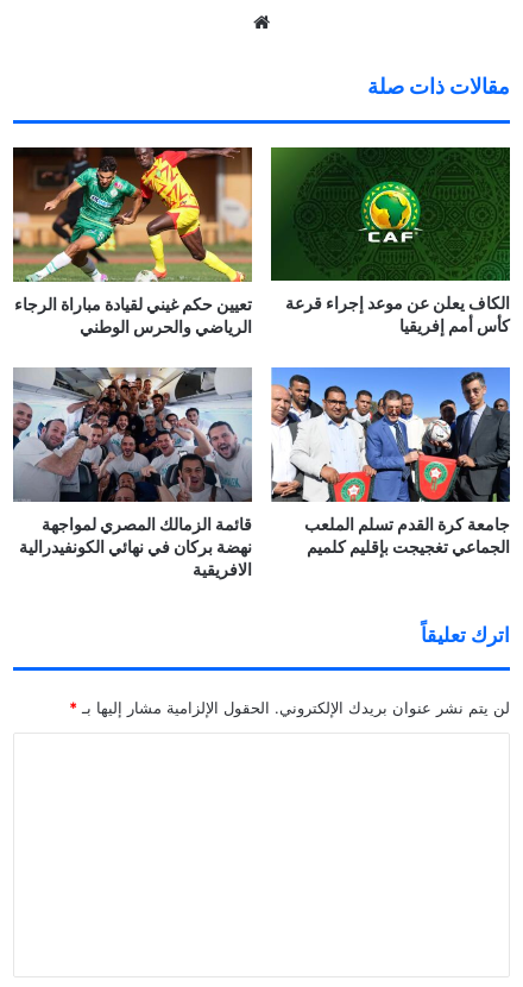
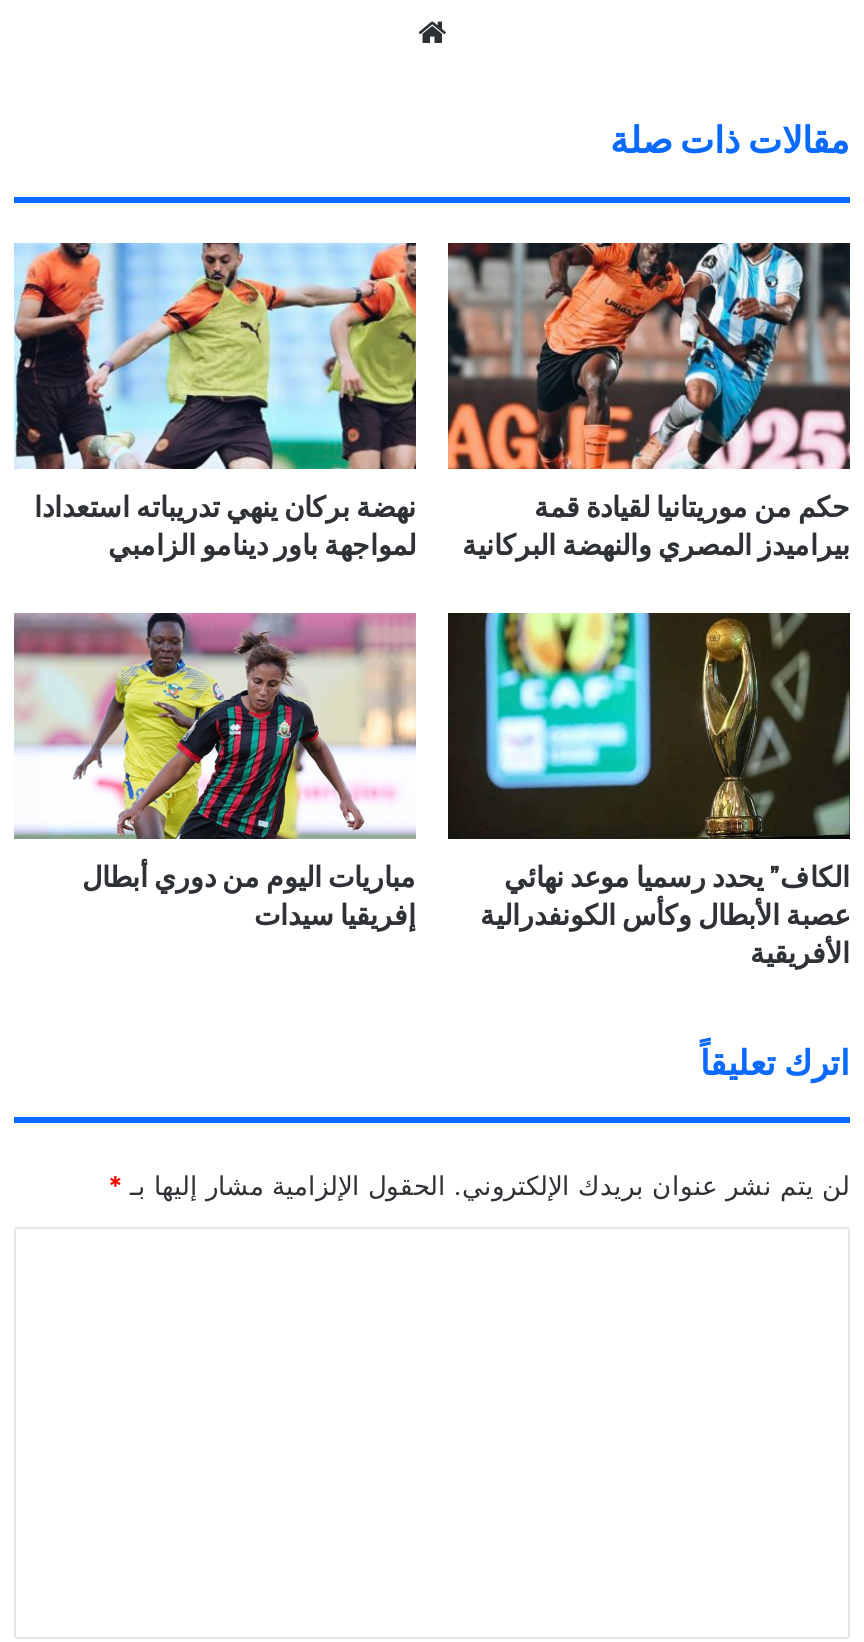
[12,146,253,338] [image] | تعيين حكم غيني لقيادة مباراة الرجاء | الرياضي والحرس الوطني -> [14,241,418,563] [image] | نهضة بركان ينهي تدريباته استعدادا | لمواجهة باور دينامو الزامبي
[270,146,511,337] [image] | الكاف يعلن عن موعد إجراء قرعة | كأس أمم إفريقيا -> [446,241,852,563] [image] | حكم من موريتانيا لقيادة قمة | بيراميدز المصري والنهضة البركانية
[12,366,253,581] [image] | قائمة الزمالك المصري لمواجهة | نهضة بركان في نهائي الكونفيدرالية | الافريقية -> [14,613,416,933] [image] | مباريات اليوم من دوري أبطال | إفريقيا سيدات
[270,366,511,558] [image] | جامعة كرة القدم تسلم الملعب | الجماعي تغجيجت بإقليم كلميم -> [446,611,852,971] [image] | الكاف” يحدد رسميا موعد نهائي | عصبة الأبطال وكأس الكونفدرالية | الأفريقية

